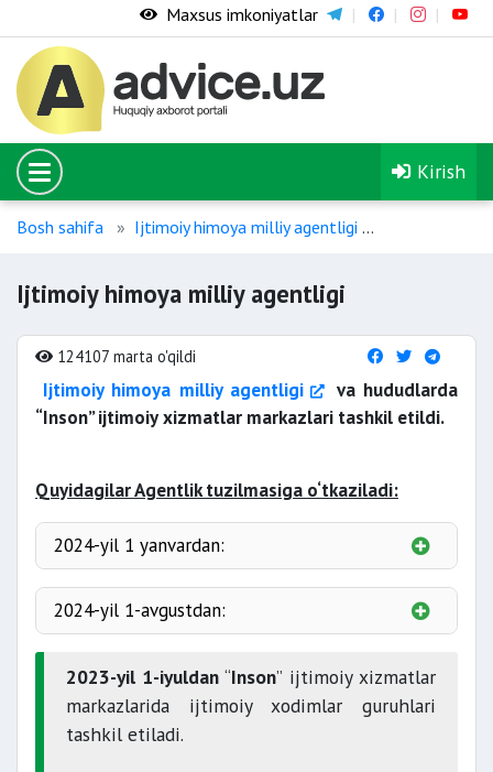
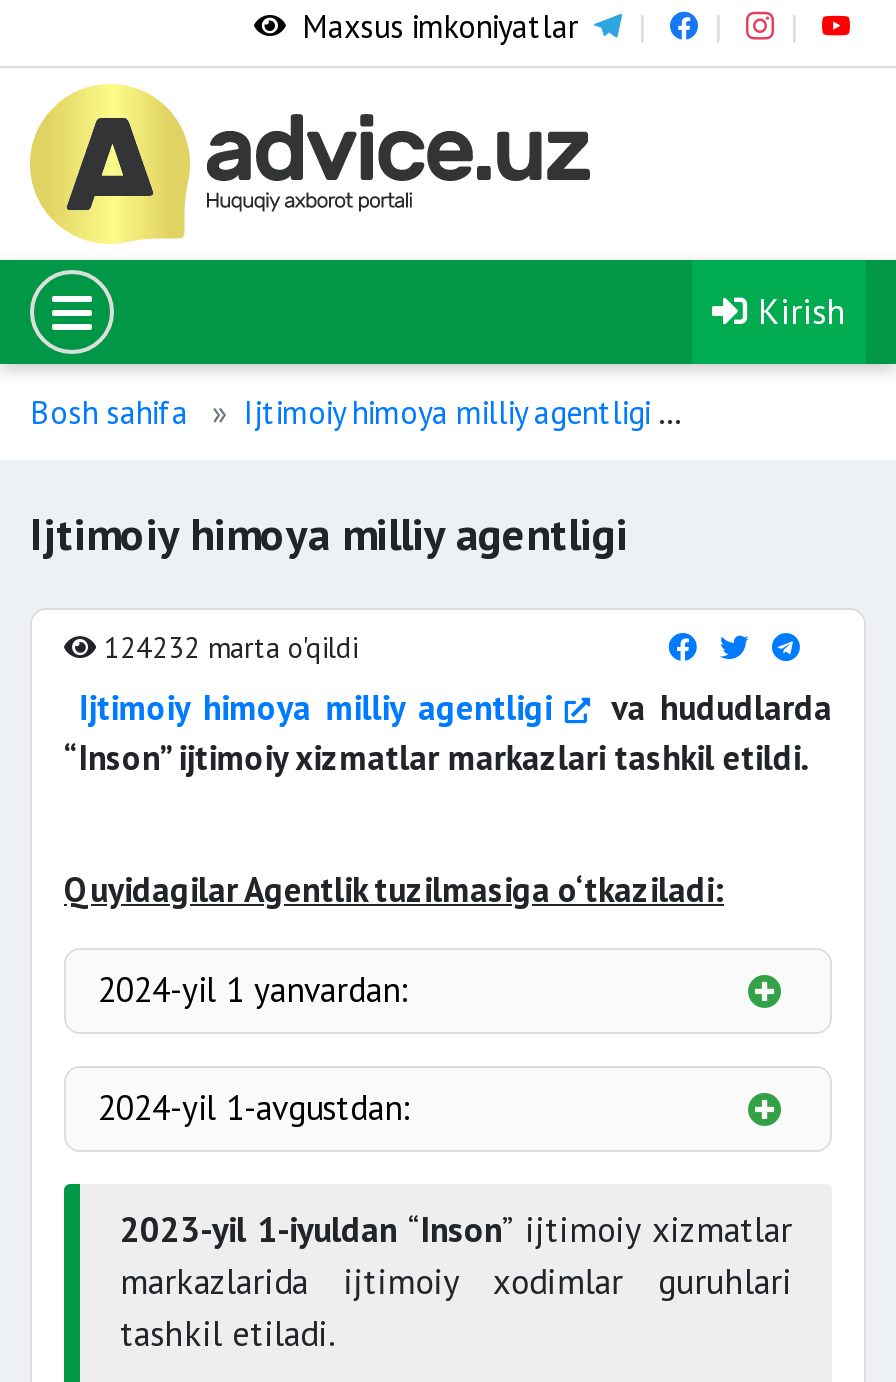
[53,346,196,367] 124107 marta o'qildi -> [96,628,358,666] 124232 marta o'qildi

